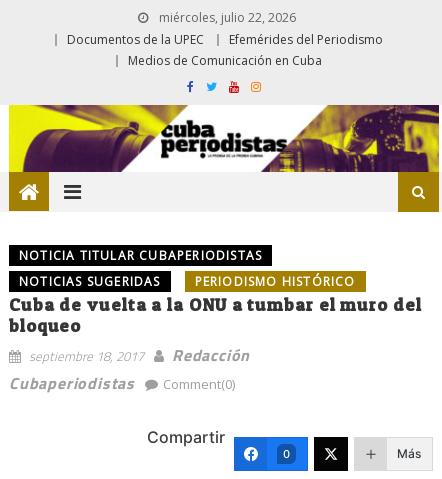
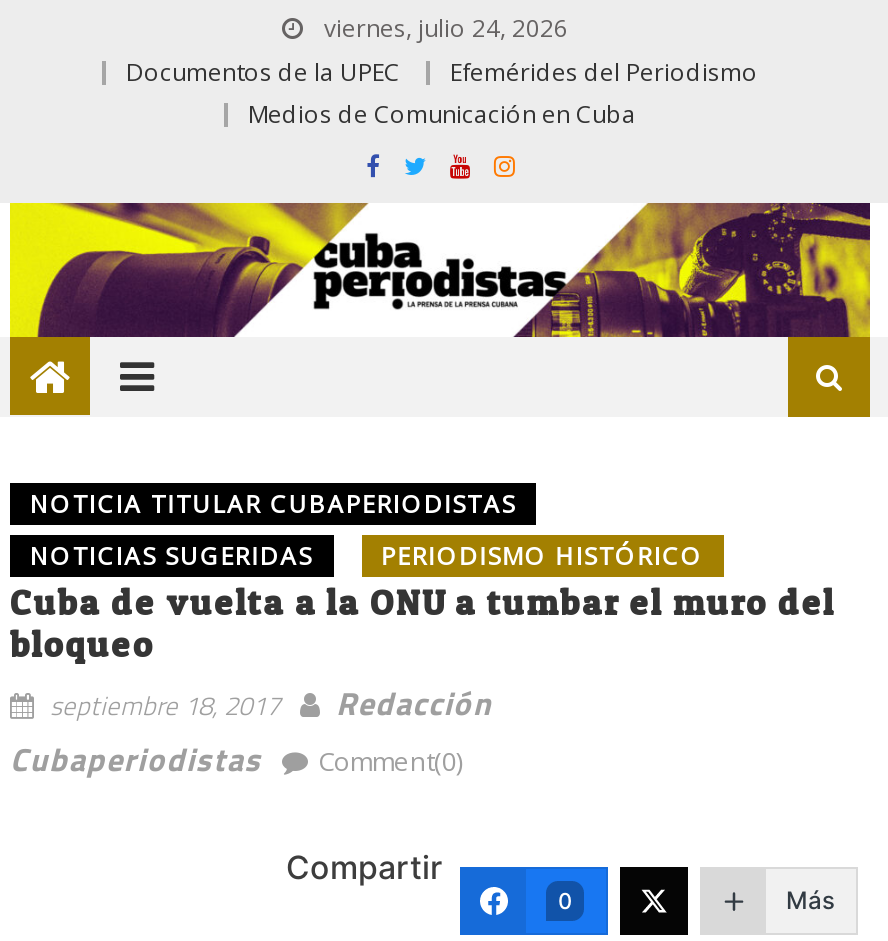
[155,9,295,26] miércoles, julio 22, 2026 -> [318,11,568,45] viernes, julio 24, 2026

